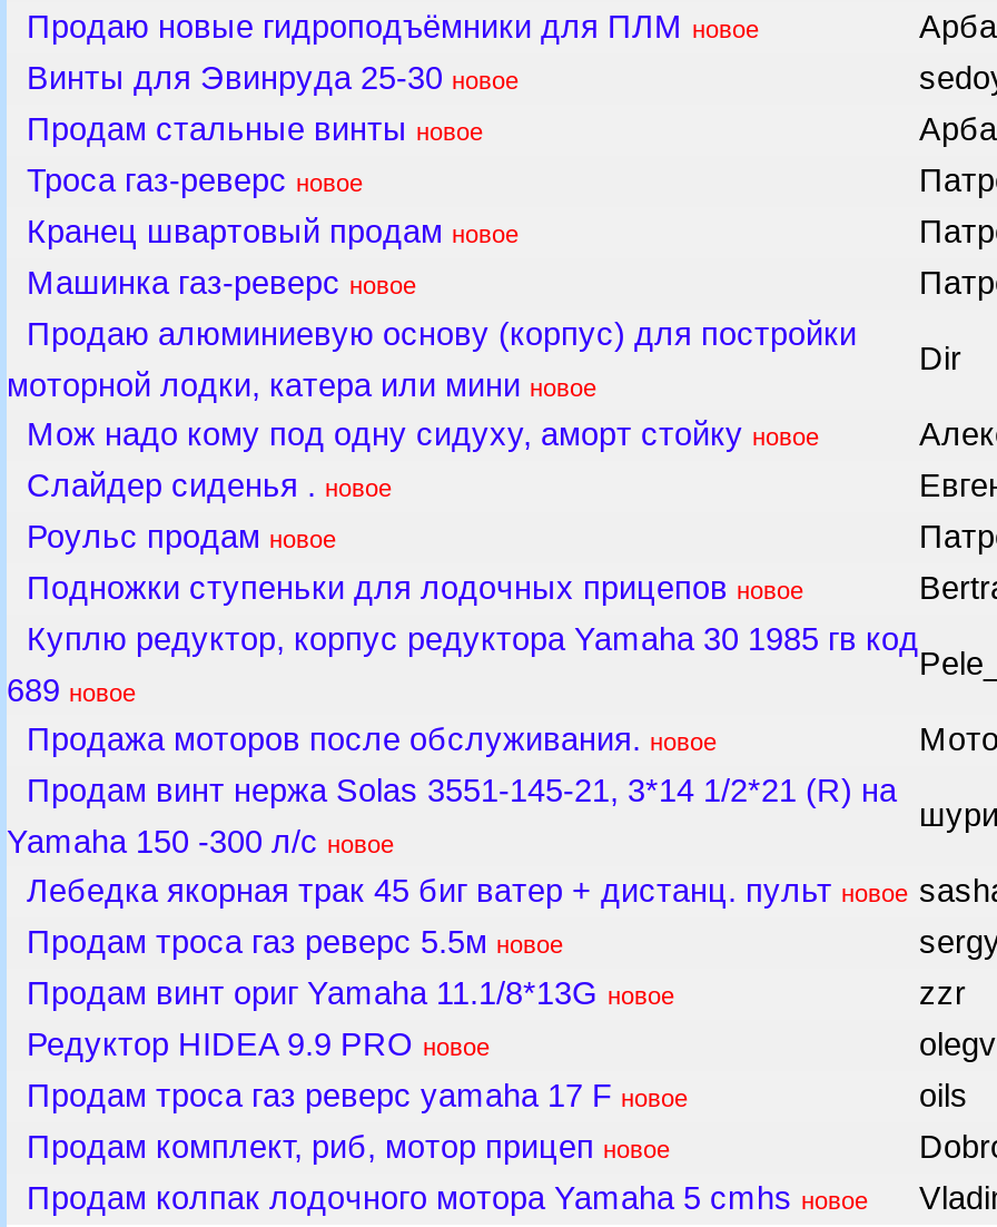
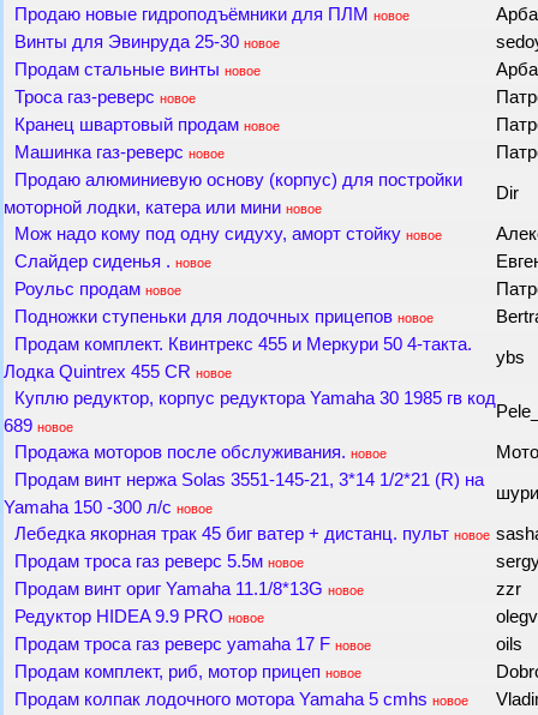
none -> [4,335,472,381] Продам комплект. Квинтрекс 455 и Меркури 50 4-такта. | Лодка Quintrex 455 CR новое
none -> [496,348,530,367] ybs

